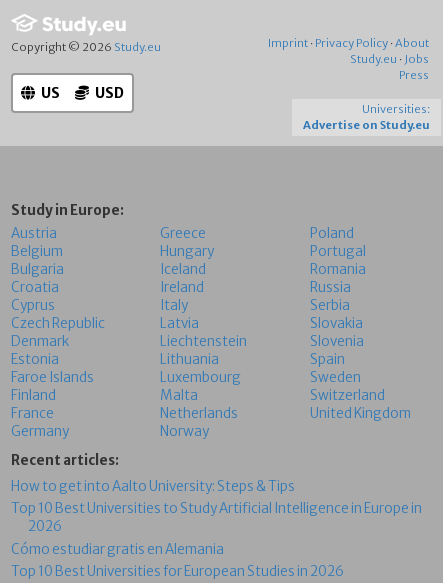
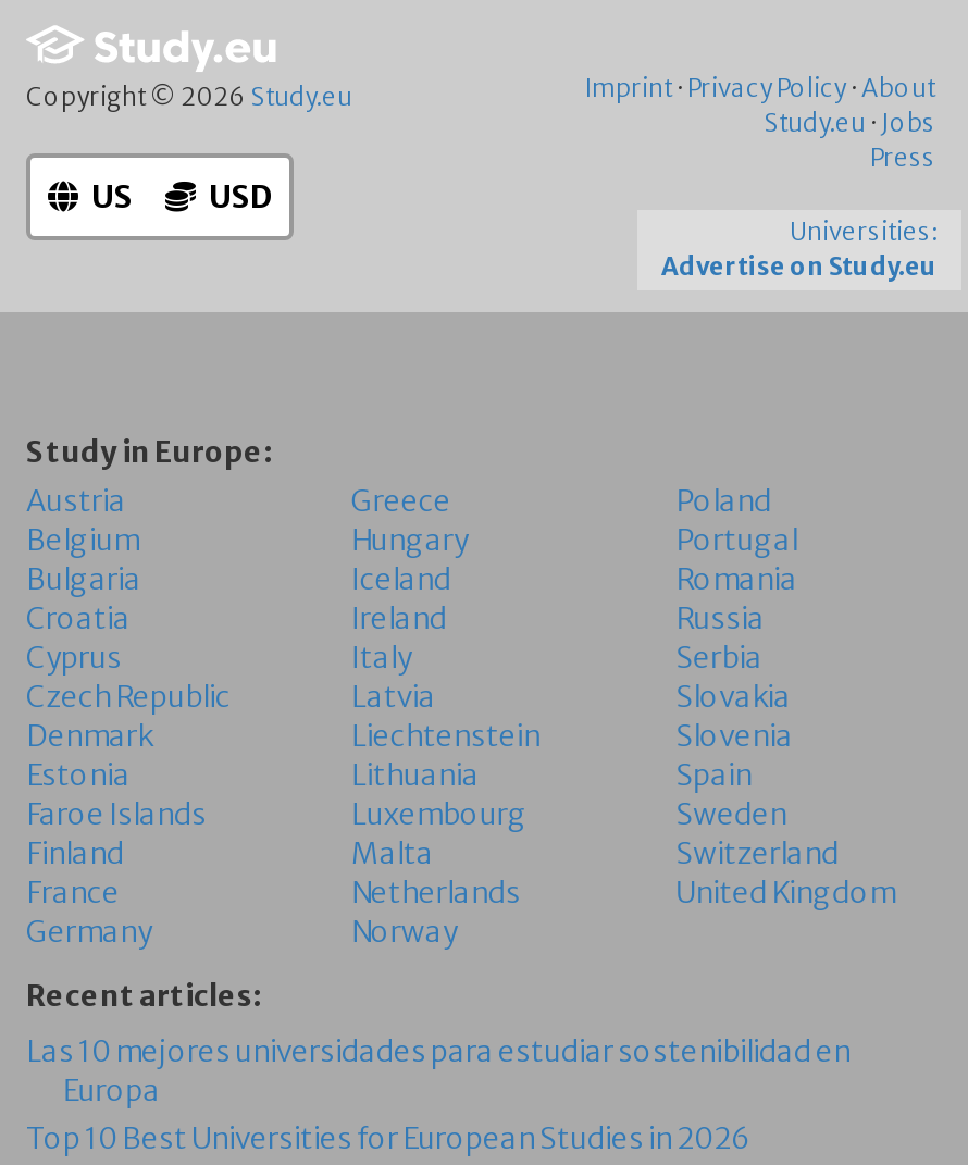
[11,477,422,557] How to get into Aalto University: Steps & Tips | Top 10 Best Universities to Study Artificial Intelligence in Europe in | 2026 | Cómo estudiar gratis en Alemania -> [26,1033,851,1109] Las 10 mejores universidades para estudiar sostenibilidad en | Europa

